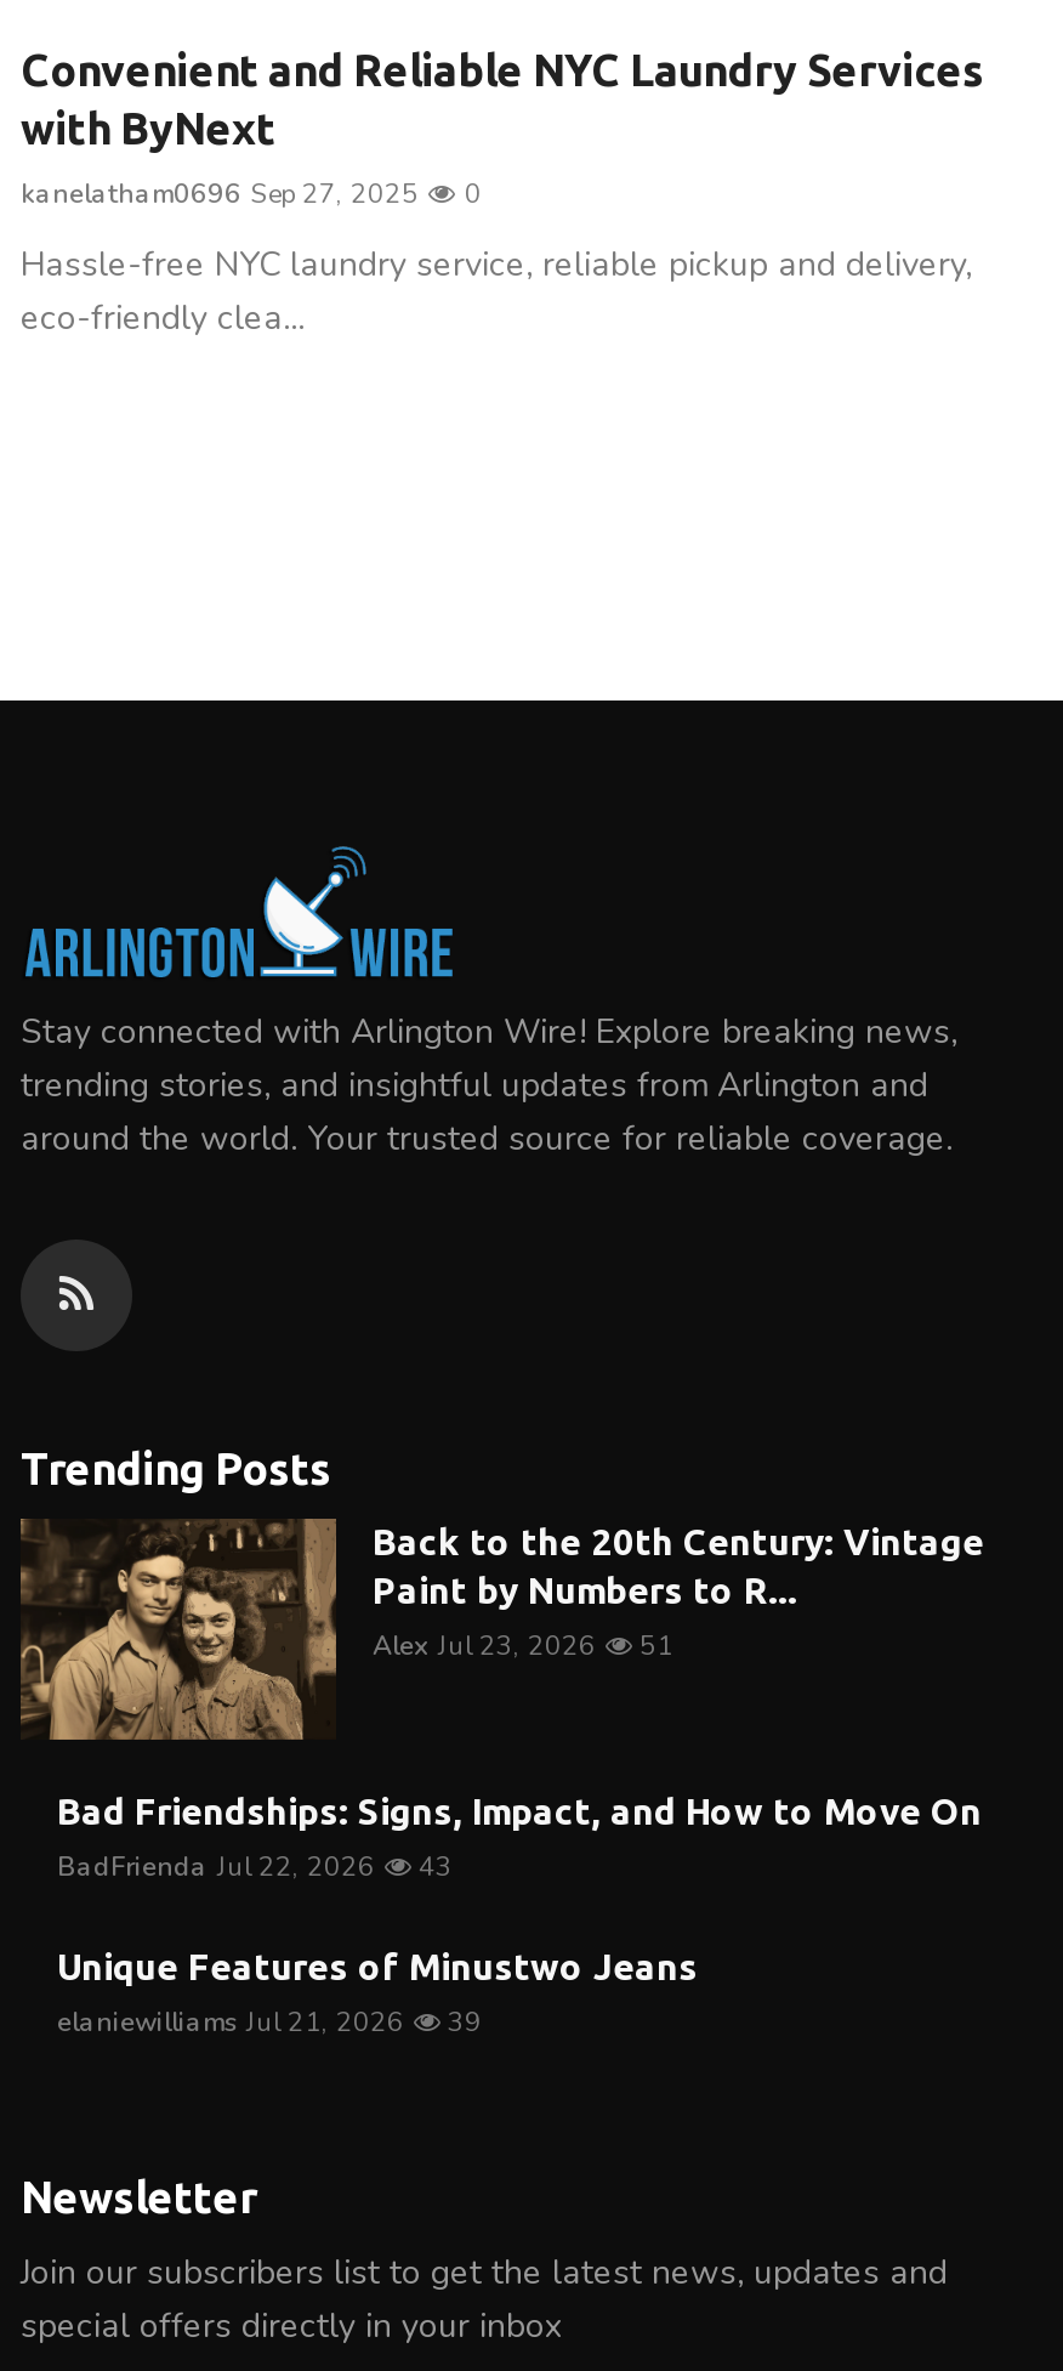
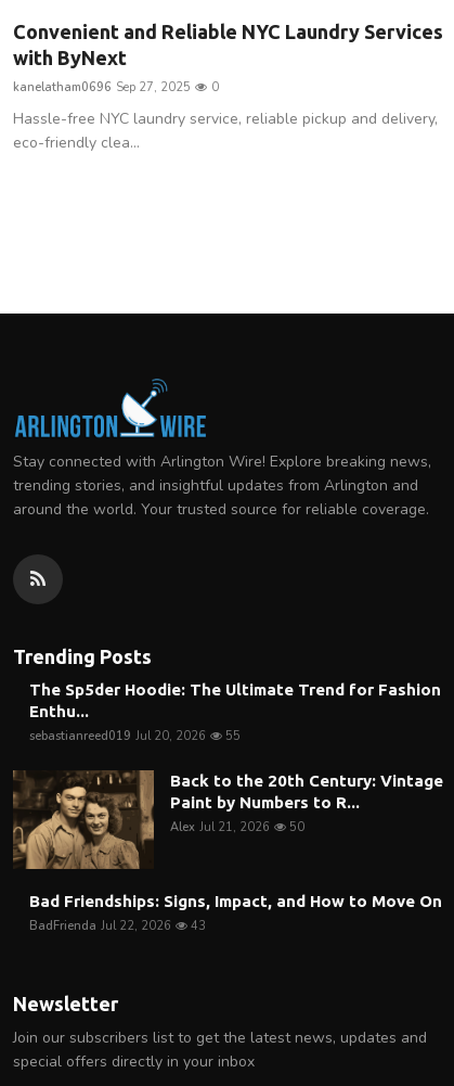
none -> [29,680,441,744] The Sp5der Hoodie: The Ultimate Trend for Fashion | Enthu... | sebastianreed019 Jul 20, 2026 | 55
moved [18,1516,984,1742] -> [12,769,443,870]: [image] | Back to the 20th Century: Vintage | Paint by Numbers to R...
[373,1628,596,1664] Alex Jul 23, 2026 -> [170,819,270,835] Alex Jul 21, 2026
[632,1628,673,1664] 51 -> [286,819,304,835] 50
moved [57,1791,982,1885] -> [29,892,442,934]: Bad Friendships: Signs, Impact, and How to Move On | BadFrienda Jul 22, 2026 | 43
[57,1946,698,2041] Unique Features of Minustwo Jeans | elaniewilliams Jul 21, 2026 | 39 -> none

